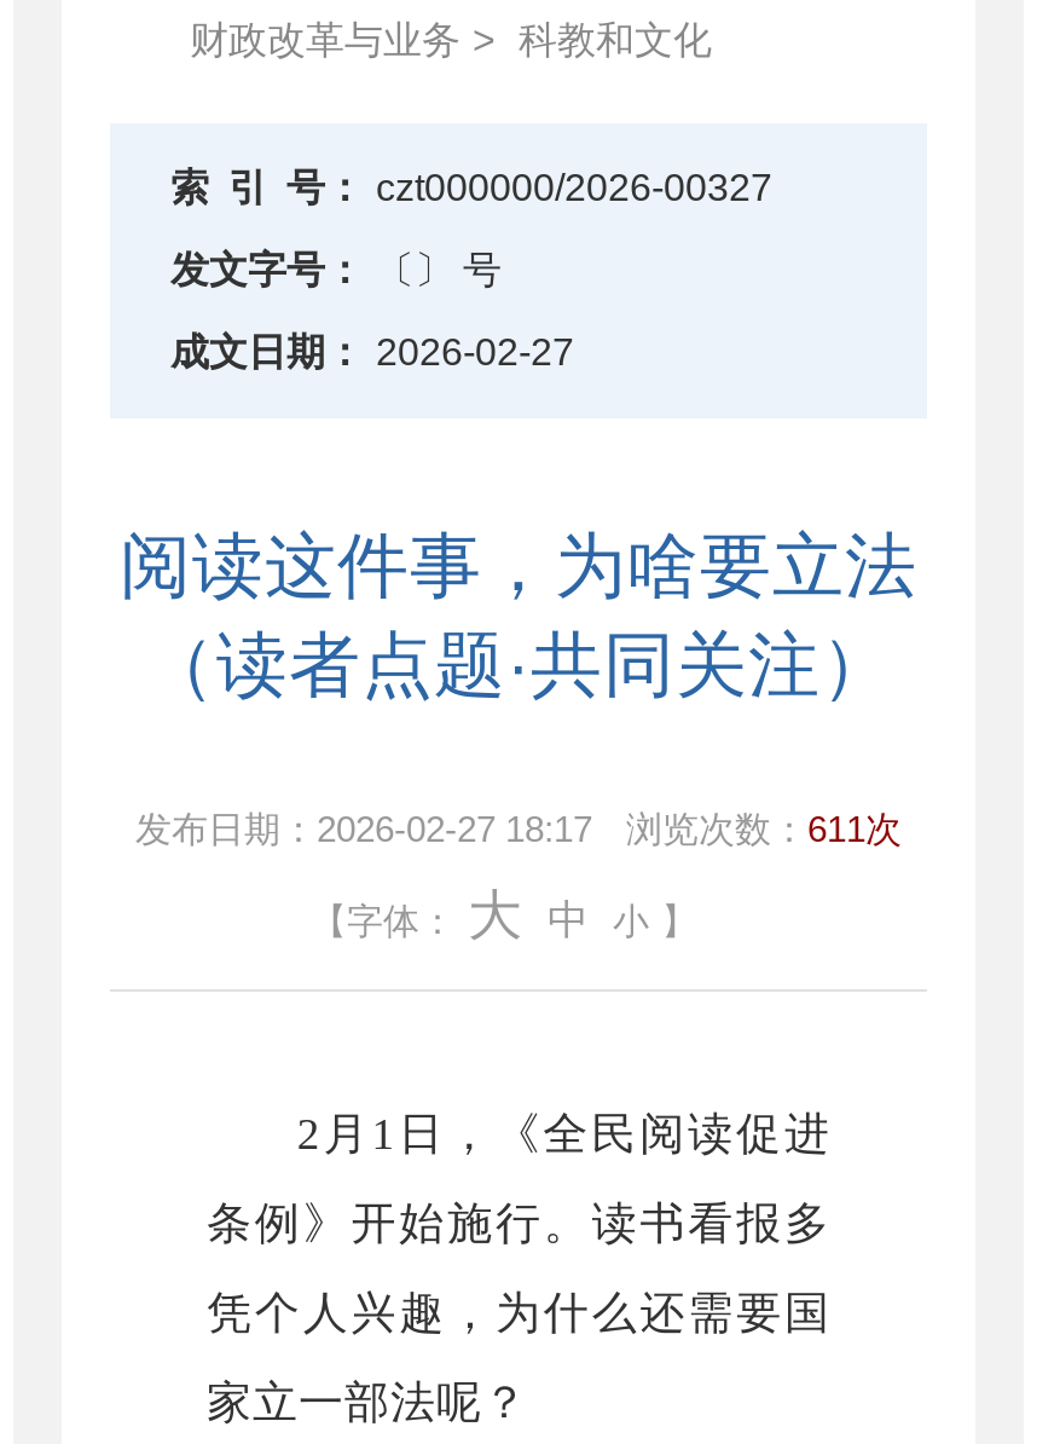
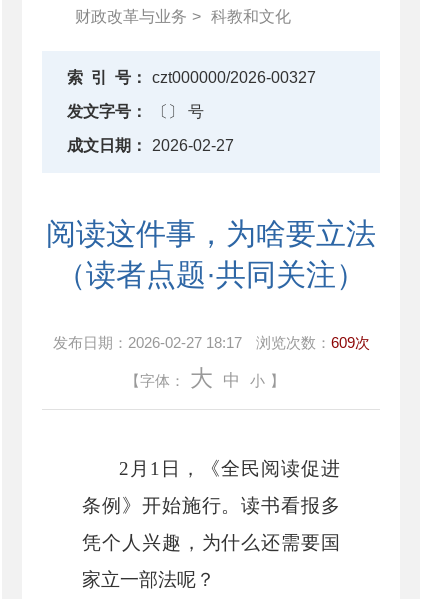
[135,808,902,849] 发布日期：2026-02-27 18:17 浏览次数：611次 -> [52,334,369,351] 发布日期：2026-02-27 18:17 浏览次数：609次

